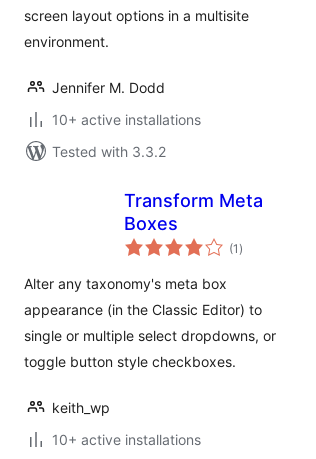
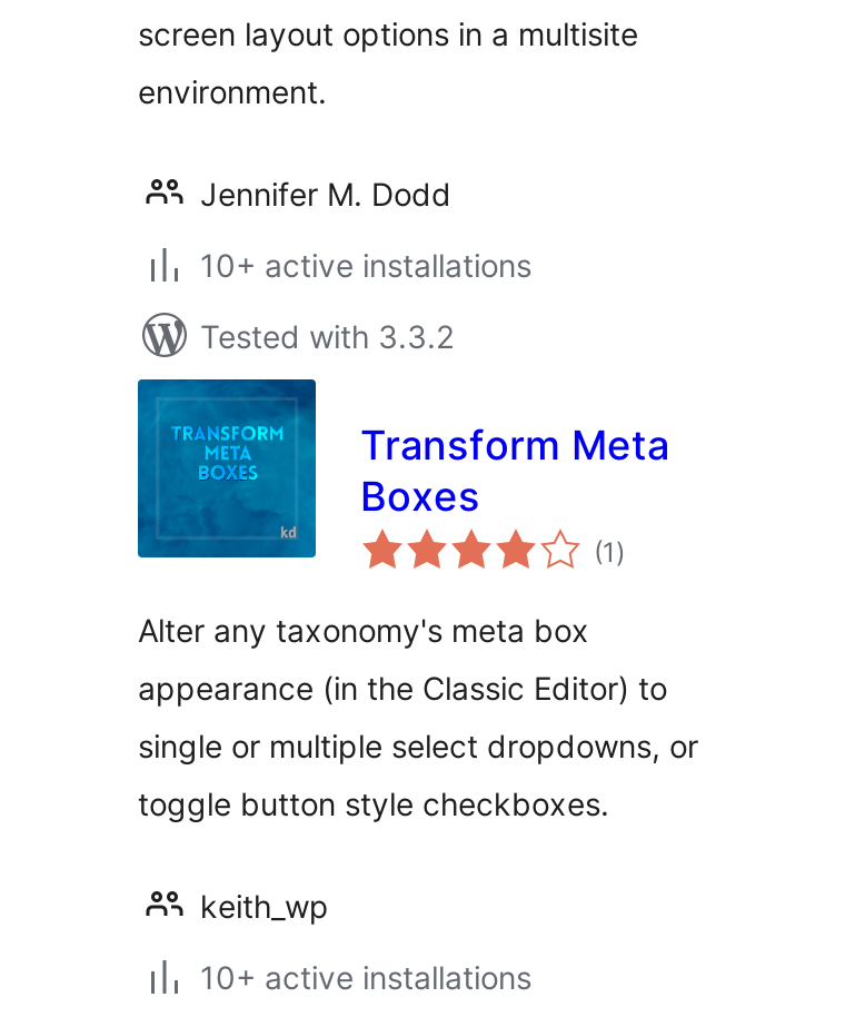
none -> [136,377,318,560] [image]

